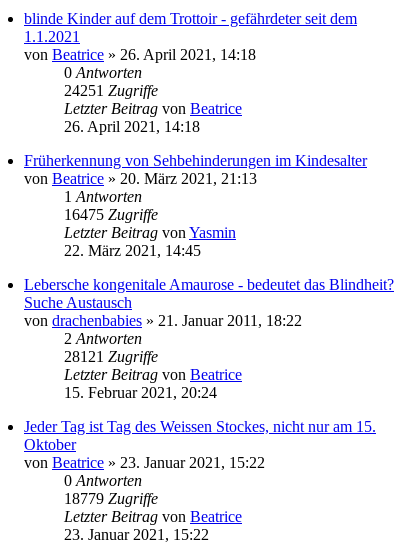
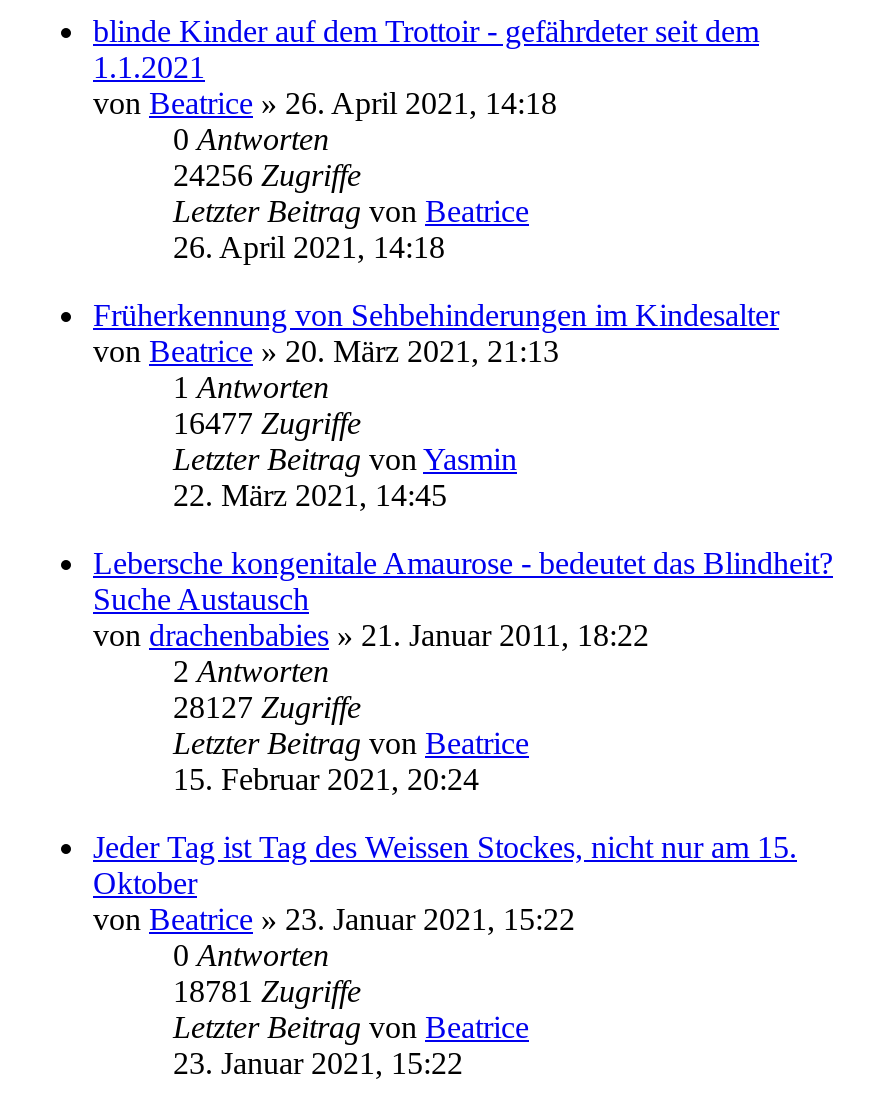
[64,82,158,99] 24251 Zugriffe -> [173,158,361,192] 24256 Zugriffe
[64,206,158,223] 16475 Zugriffe -> [173,406,361,440] 16477 Zugriffe
[64,348,158,365] 28121 Zugriffe -> [173,690,361,724] 28127 Zugriffe
[64,490,158,507] 18779 Zugriffe -> [173,974,361,1008] 18781 Zugriffe

